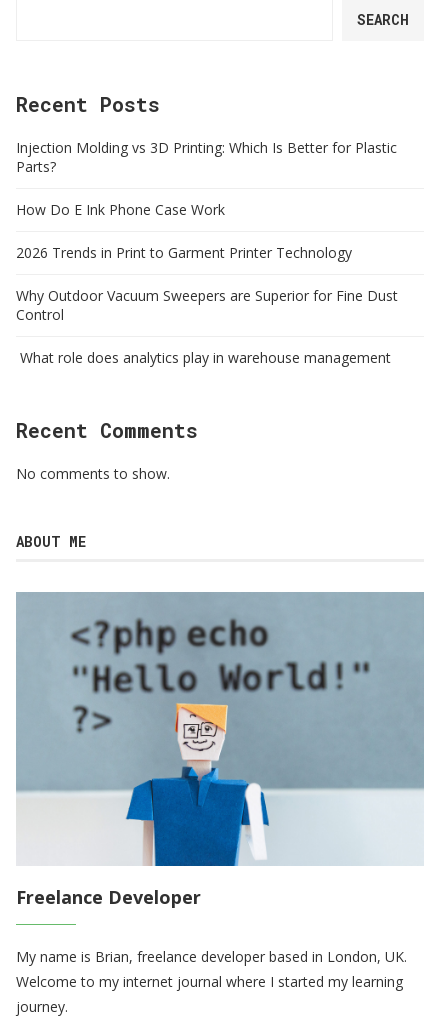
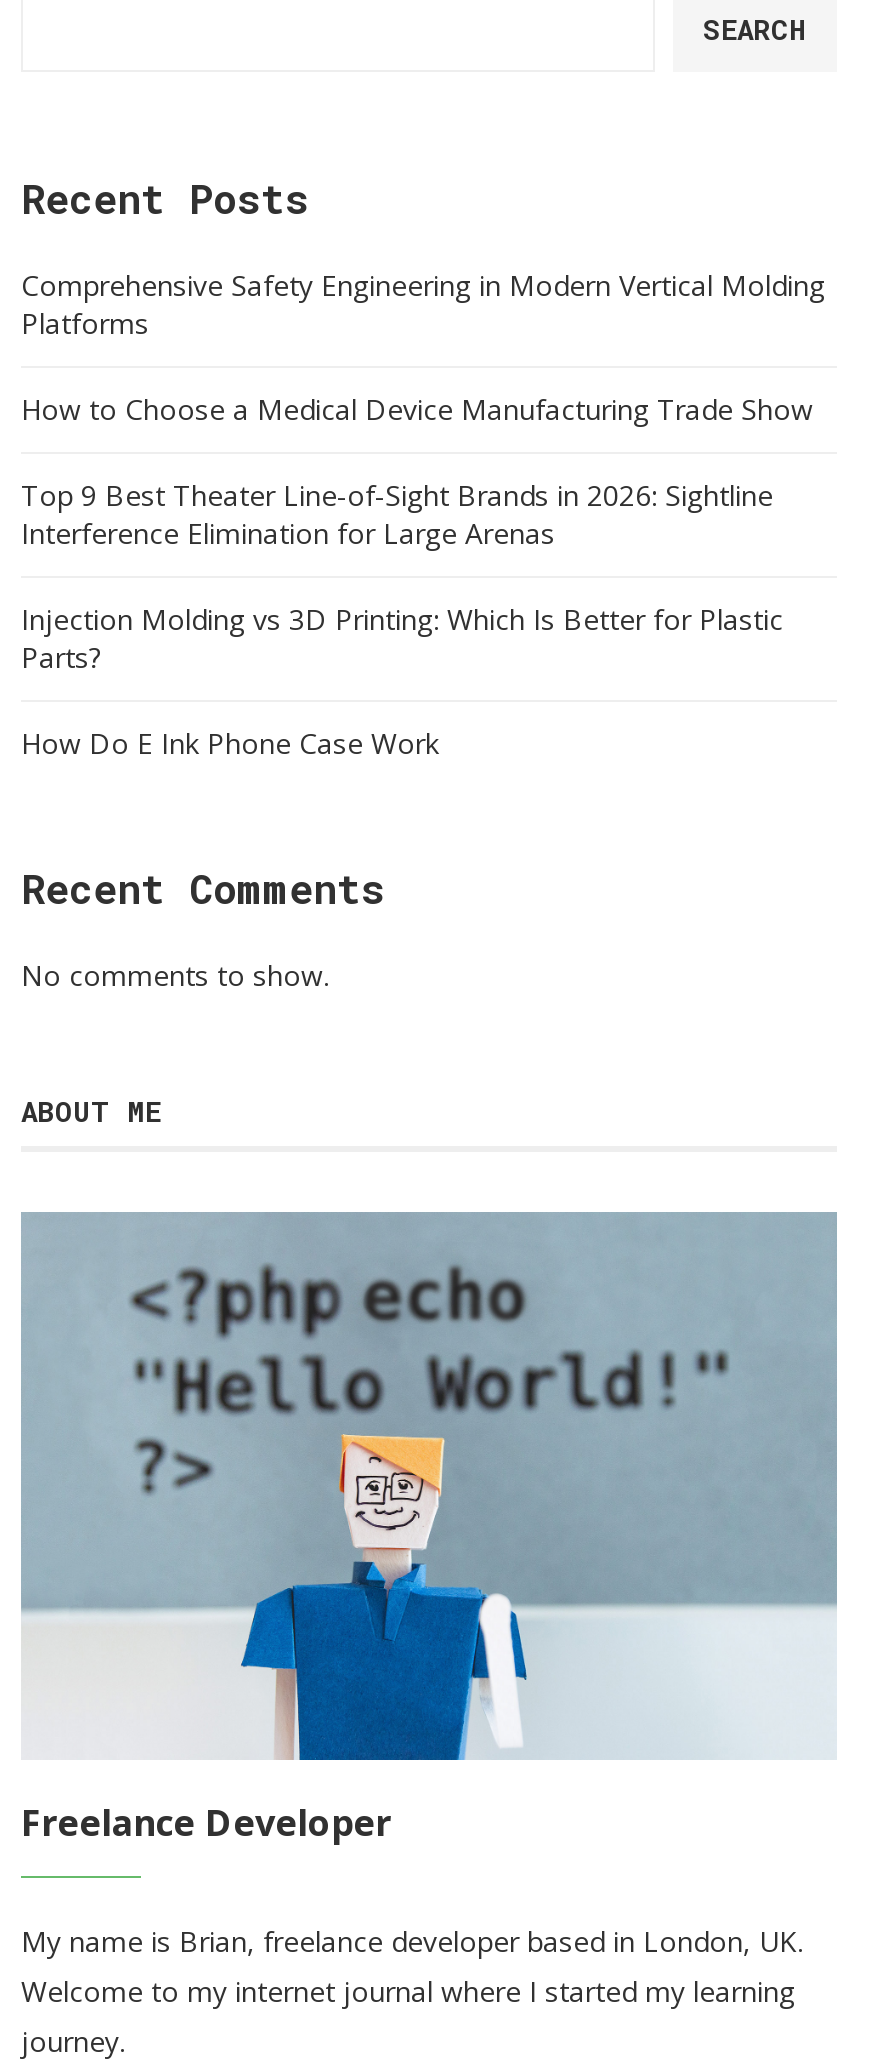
none -> [21,266,825,552] Comprehensive Safety Engineering in Modern Vertical Molding | Platforms | How to Choose a Medical Device Manufacturing Trade Show | Top 9 Best Theater Line-of-Sight Brands in 2026: Sightline | Interference Elimination for Large Arenas
moved [16,138,397,219] -> [21,600,783,762]: Injection Molding vs 3D Printing: Which Is Better for Plastic | Parts? | How Do E Ink Phone Case Work
[16,243,398,367] 2026 Trends in Print to Garment Printer Technology | Why Outdoor Vacuum Sweepers are Superior for Fine Dust | Control | What role does analytics play in warehouse management -> none

